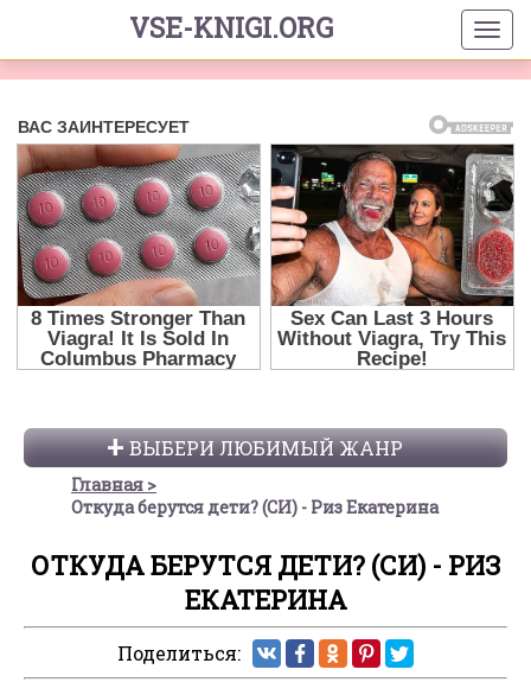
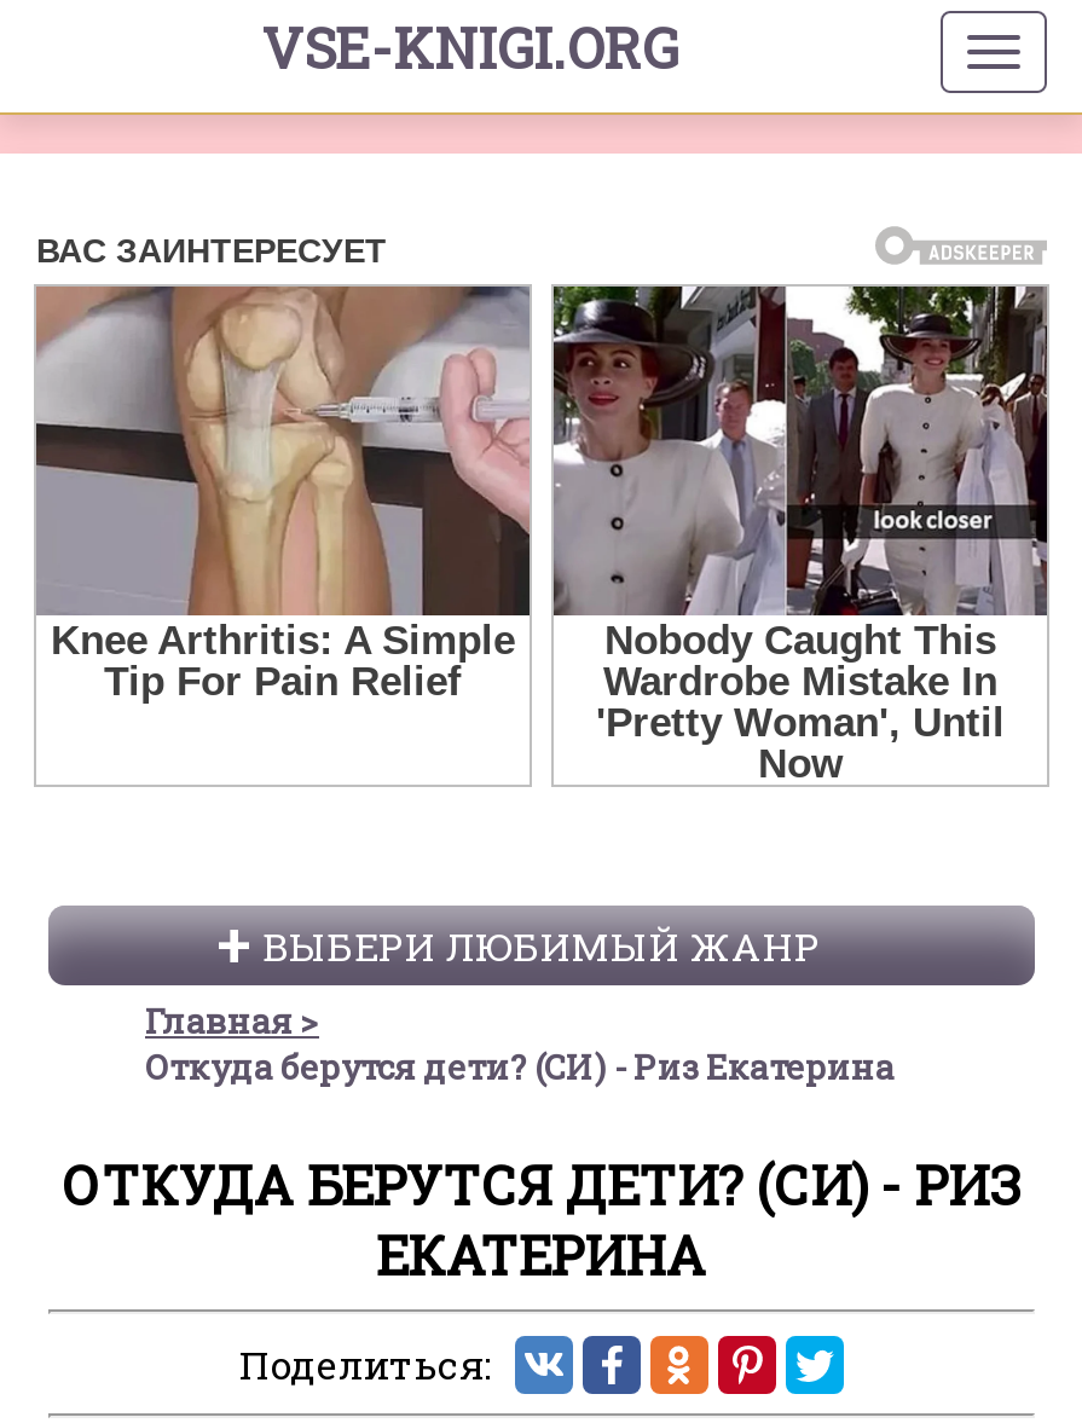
[18,144,261,370] [image] -> [34,287,530,736] [image]
[270,144,514,370] [image] -> [551,284,1049,780] [image]

